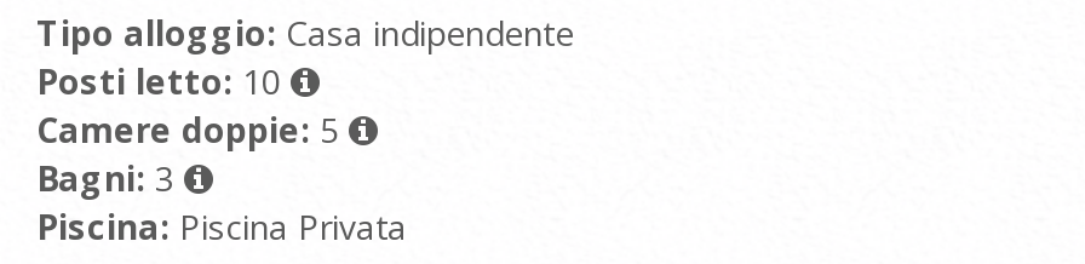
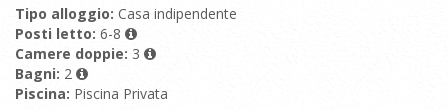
[36,57,291,103] Posti letto: 10 -> [15,24,125,43] Posti letto: 6-8
[36,106,349,152] Camere doppie: 5 -> [15,44,144,63] Camere doppie: 3
[36,154,184,200] Bagni: 3 -> [15,64,76,83] Bagni: 2

